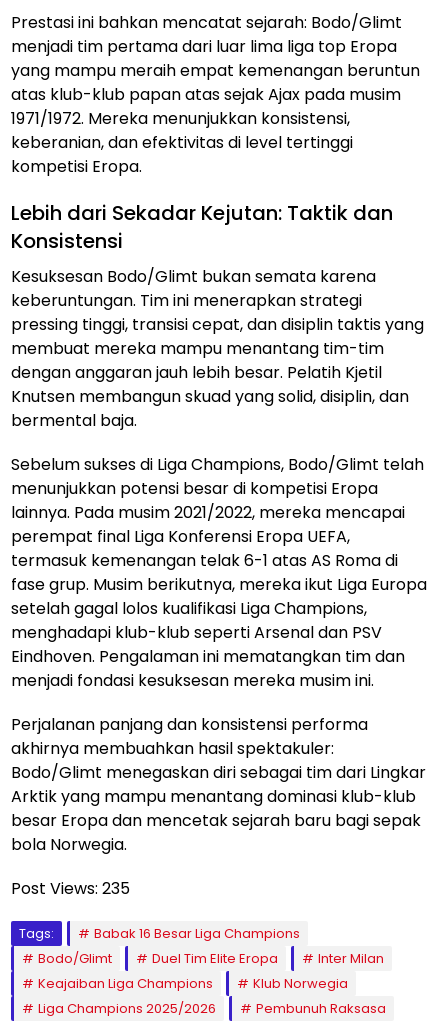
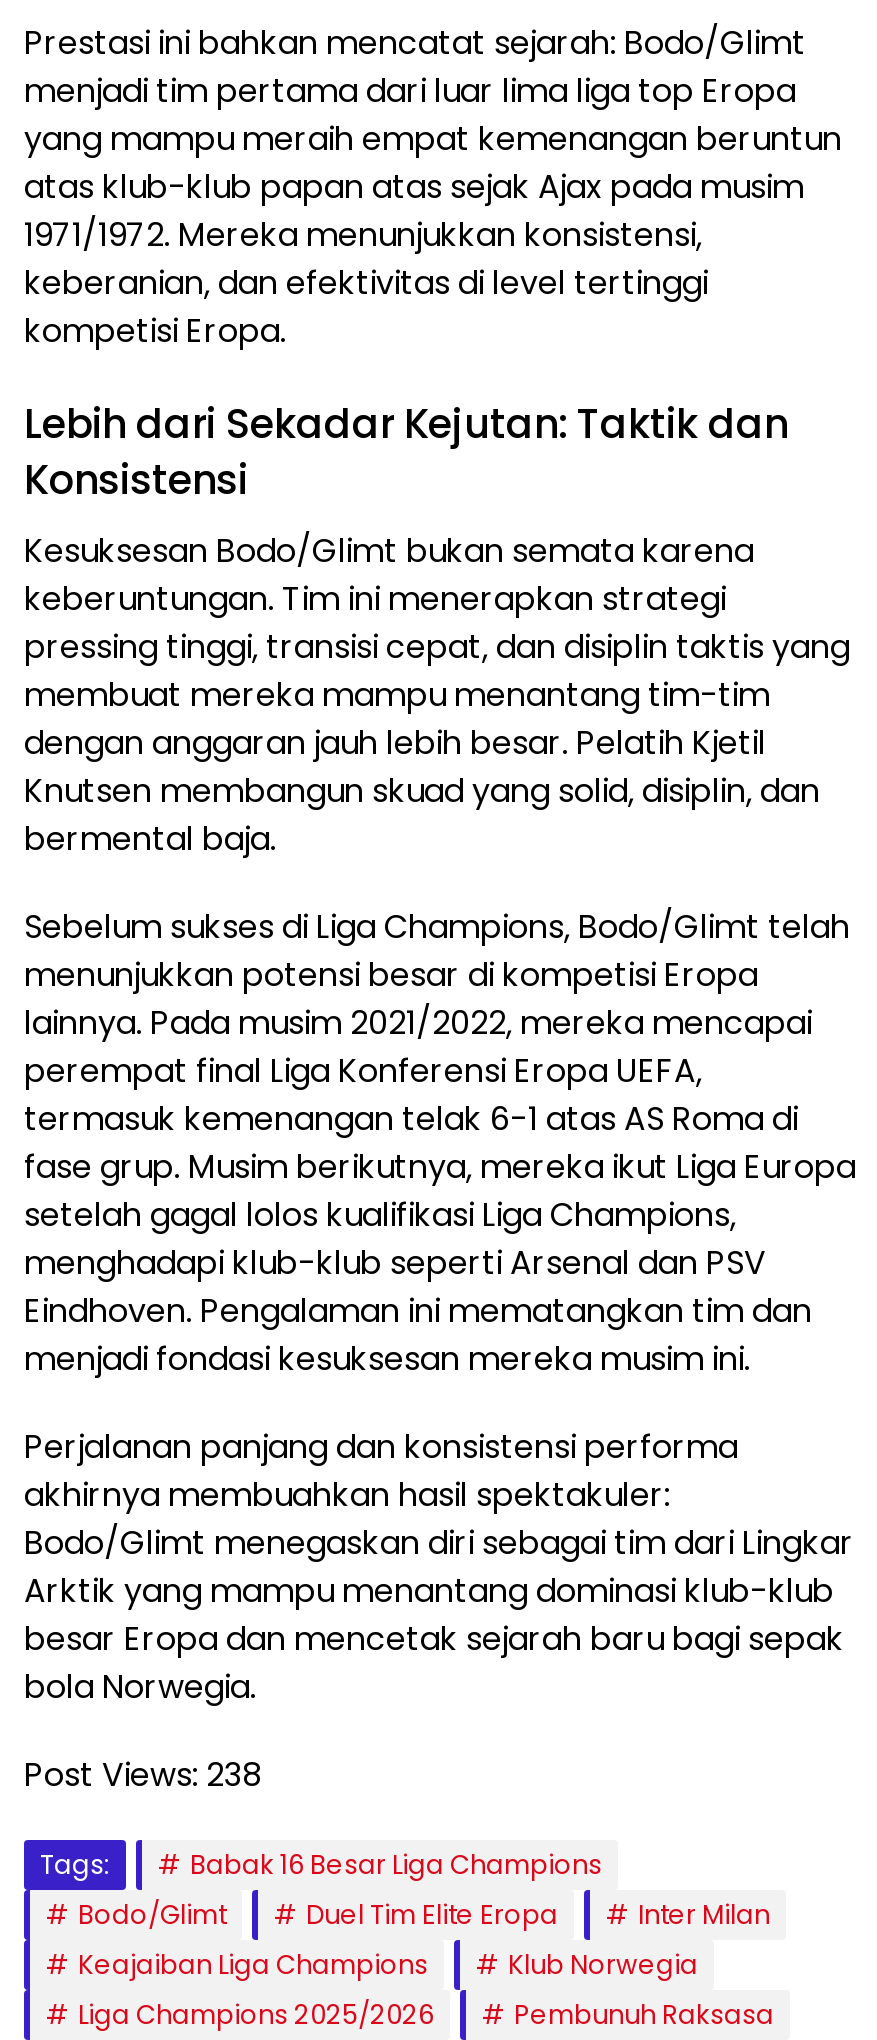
[11,877,130,900] Post Views: 235 -> [24,1752,262,1798] Post Views: 238

